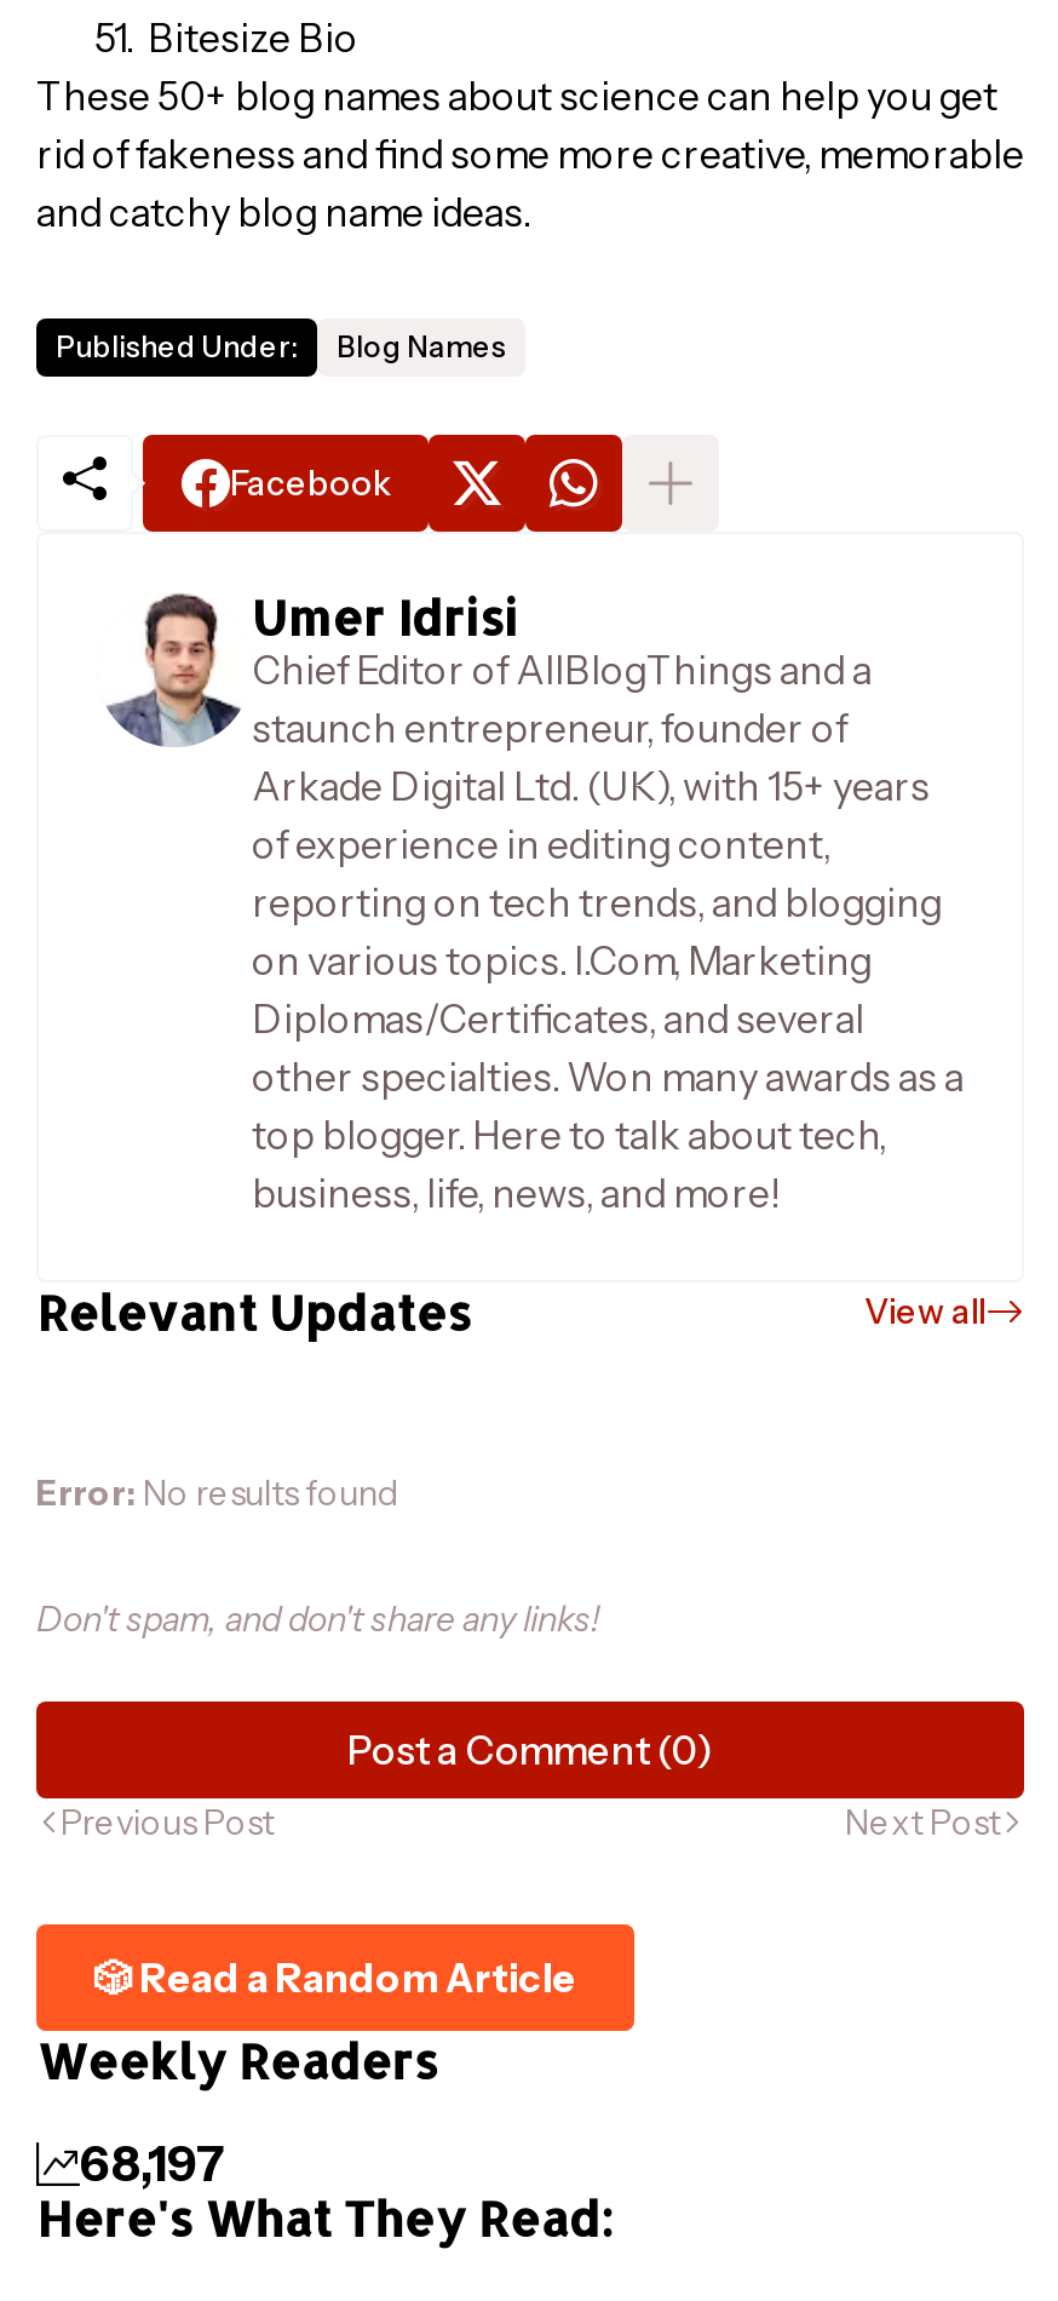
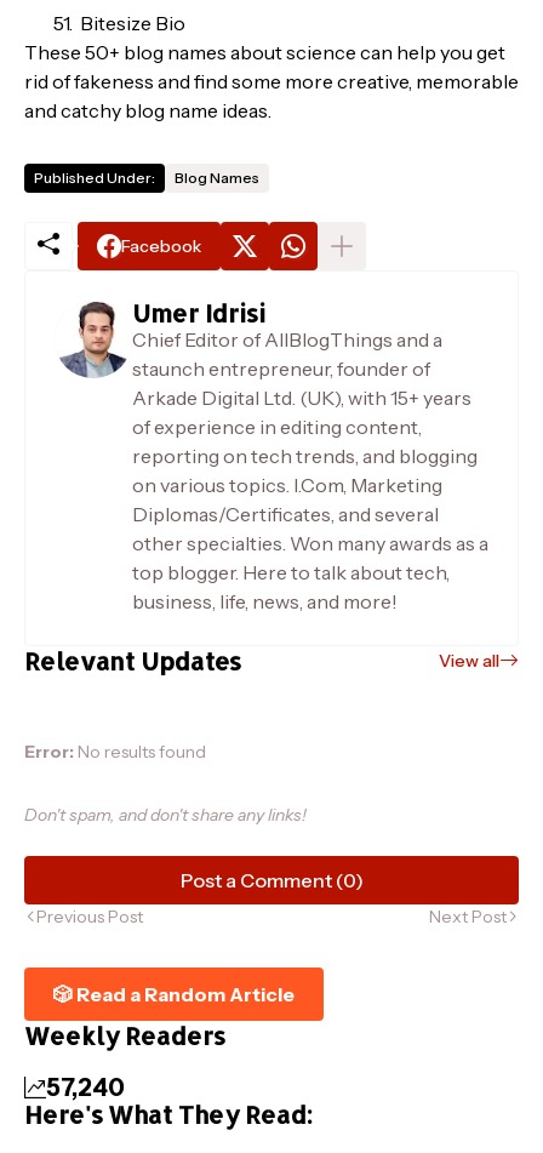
[80,2134,225,2192] 68,197 -> [46,1072,125,1102] 57,240

